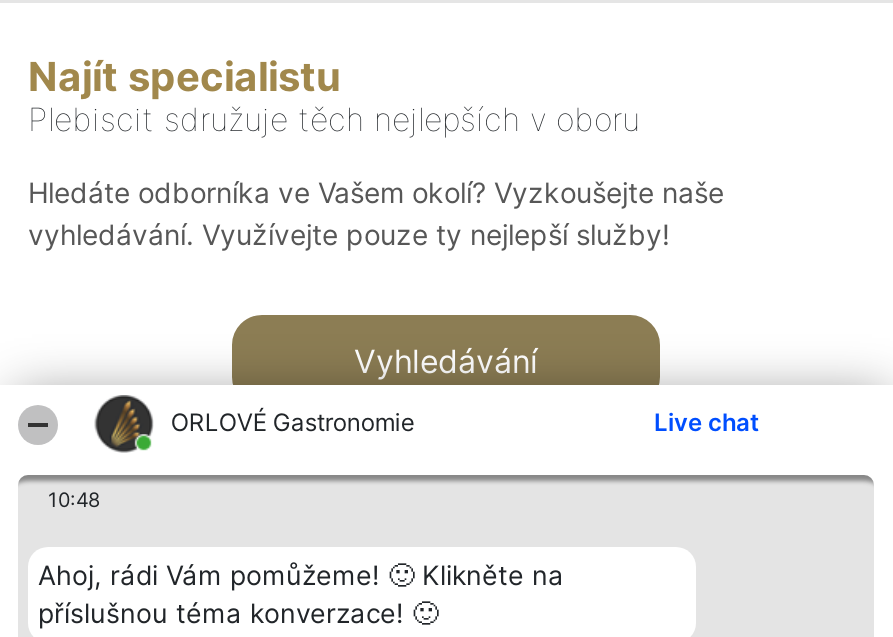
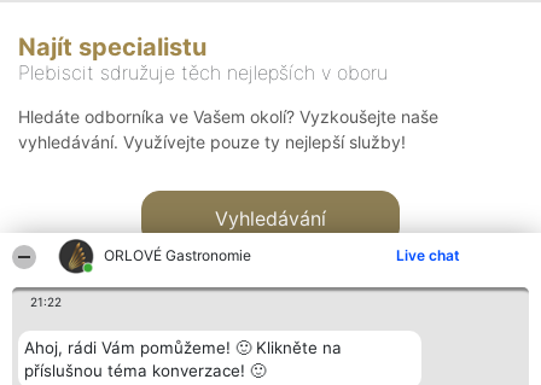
[48,487,100,511] 10:48 -> [30,294,62,309] 21:22

